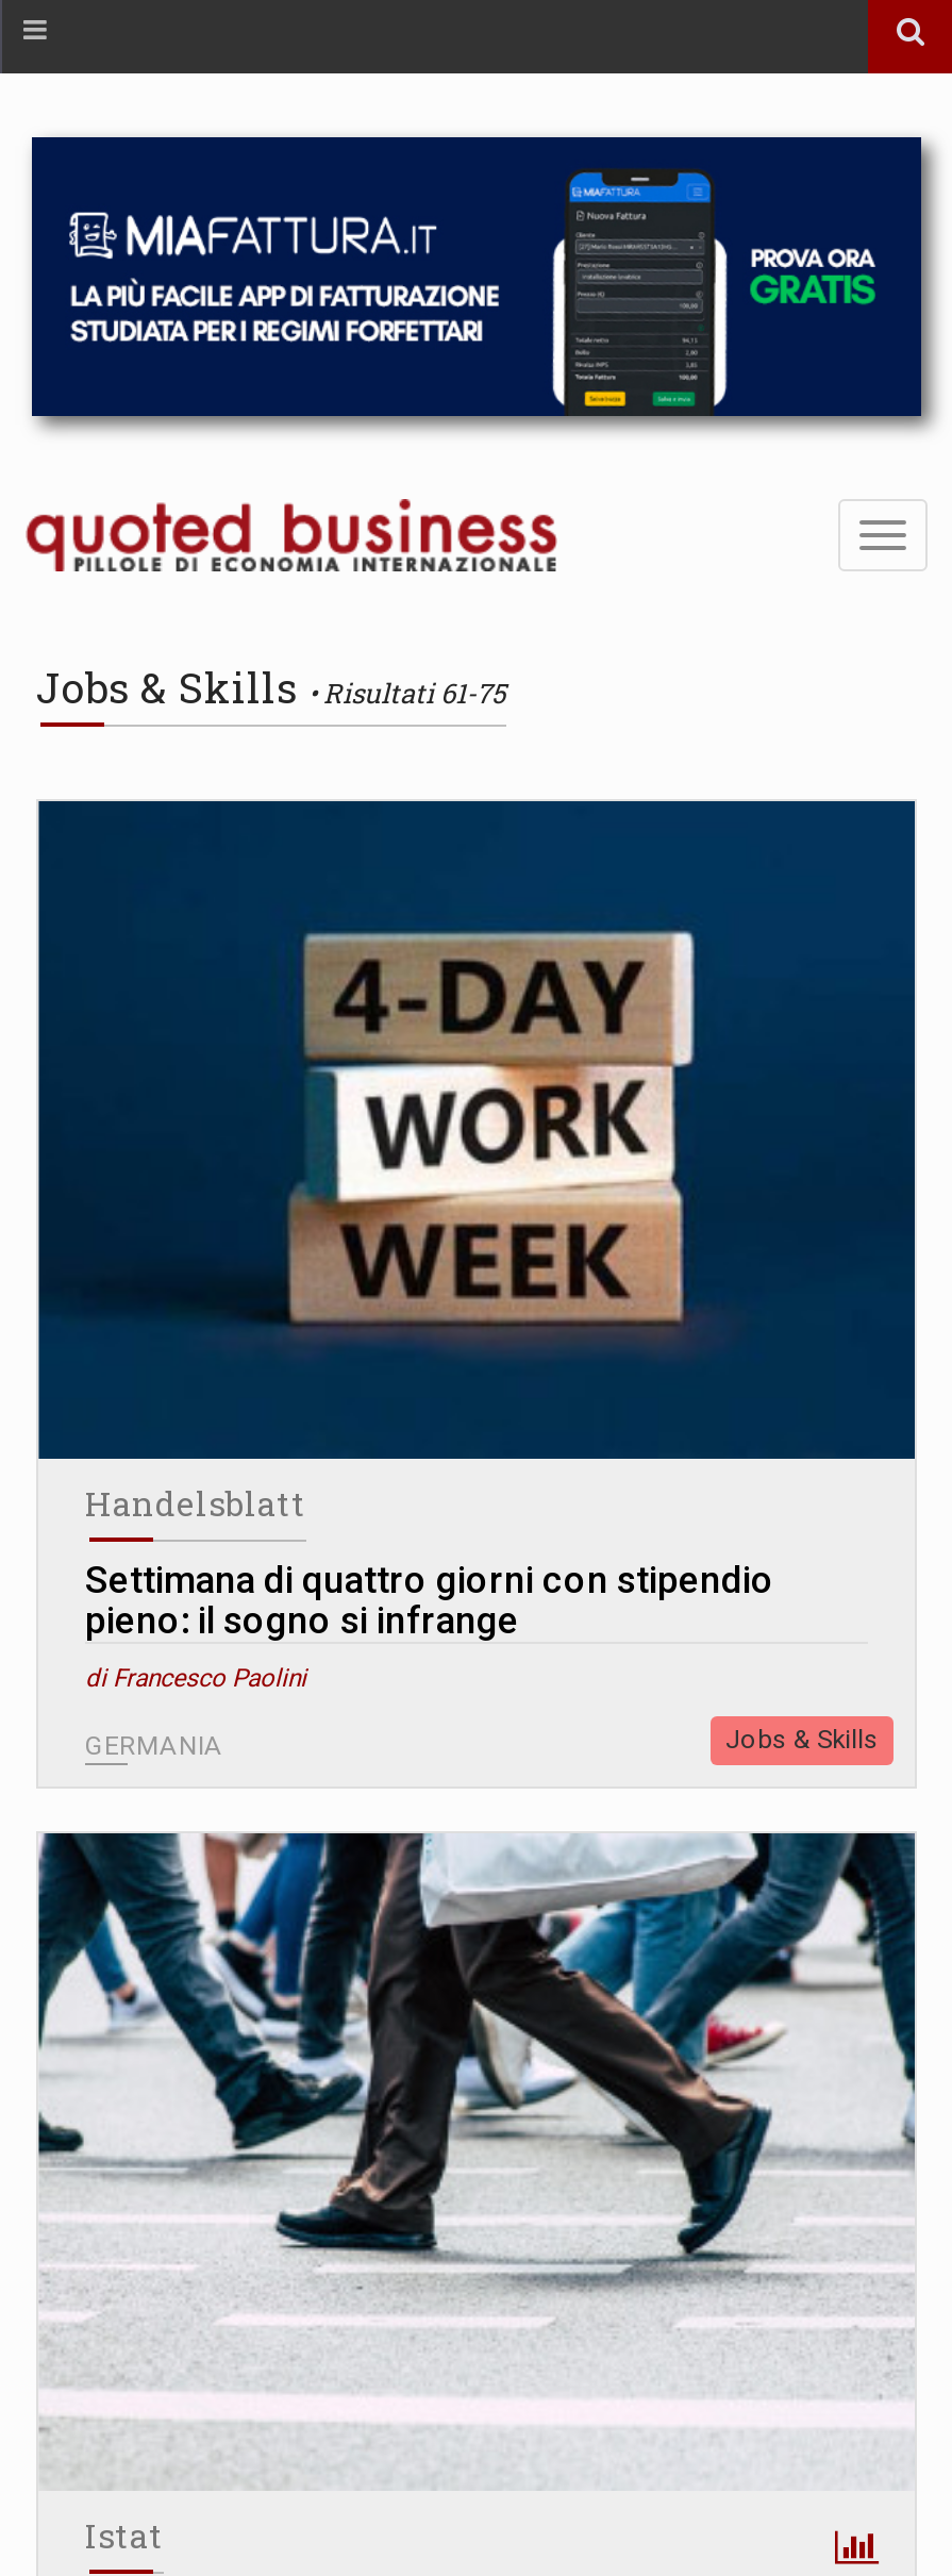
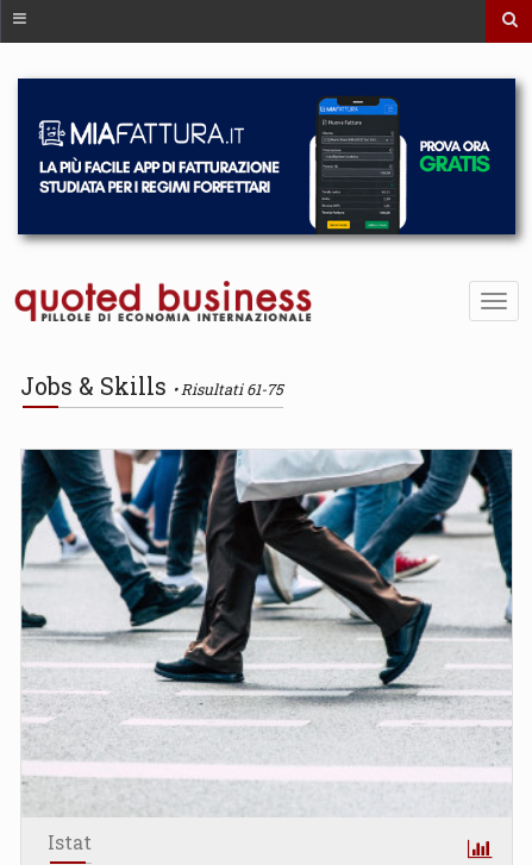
[36,799,917,1761] [image] | Handelsblatt | Settimana di quattro giorni con stipendio | pieno: il sogno si infrange | di Francesco Paolini | GERMANIA | Jobs & Skills -> none

